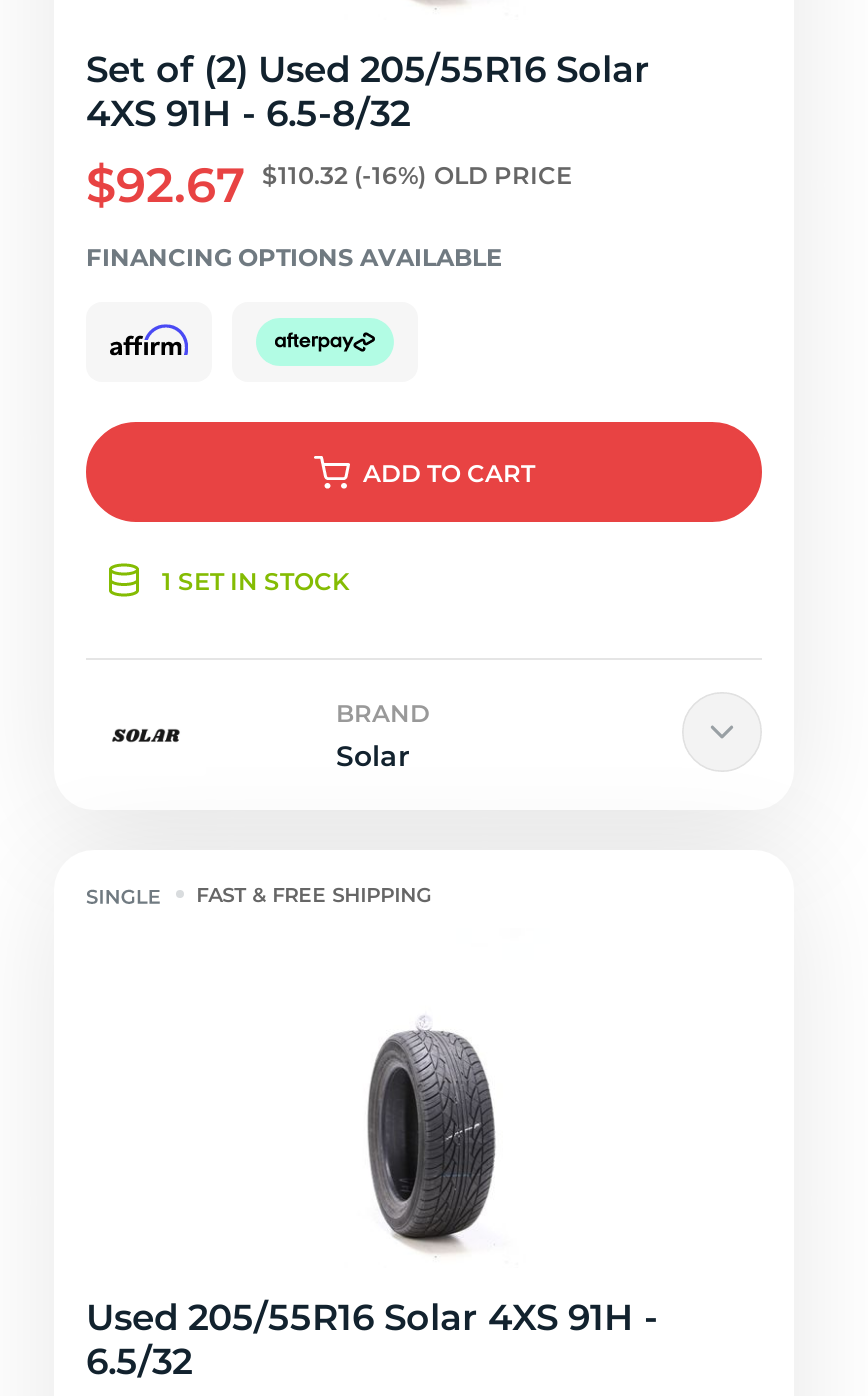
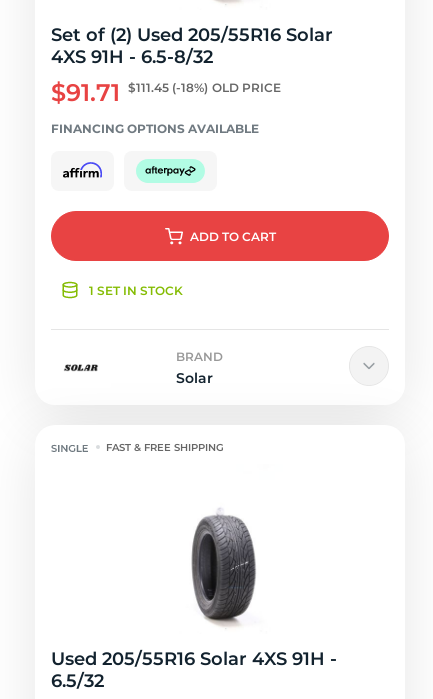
[86,156,572,214] $92.67 $110.32(-16%) OLD PRICE -> [51,78,281,107] $91.71 $111.45(-18%) OLD PRICE

